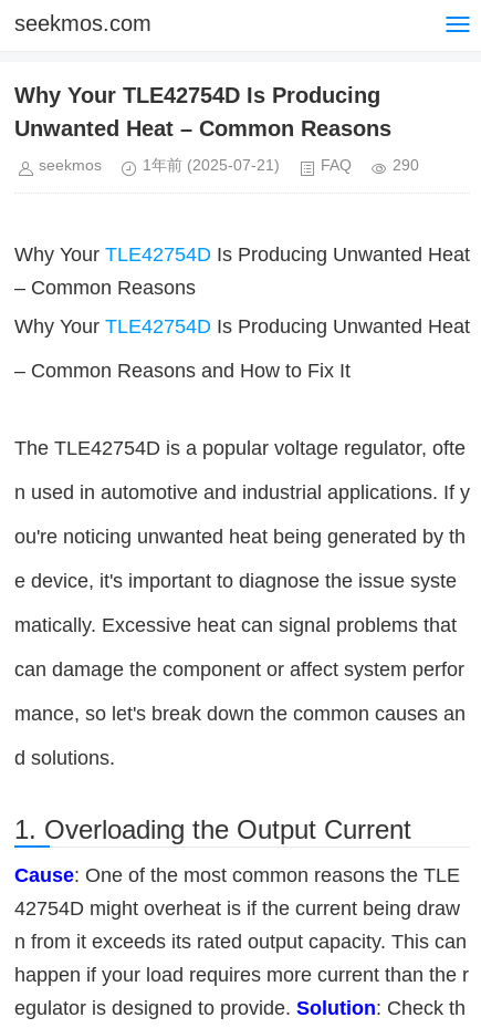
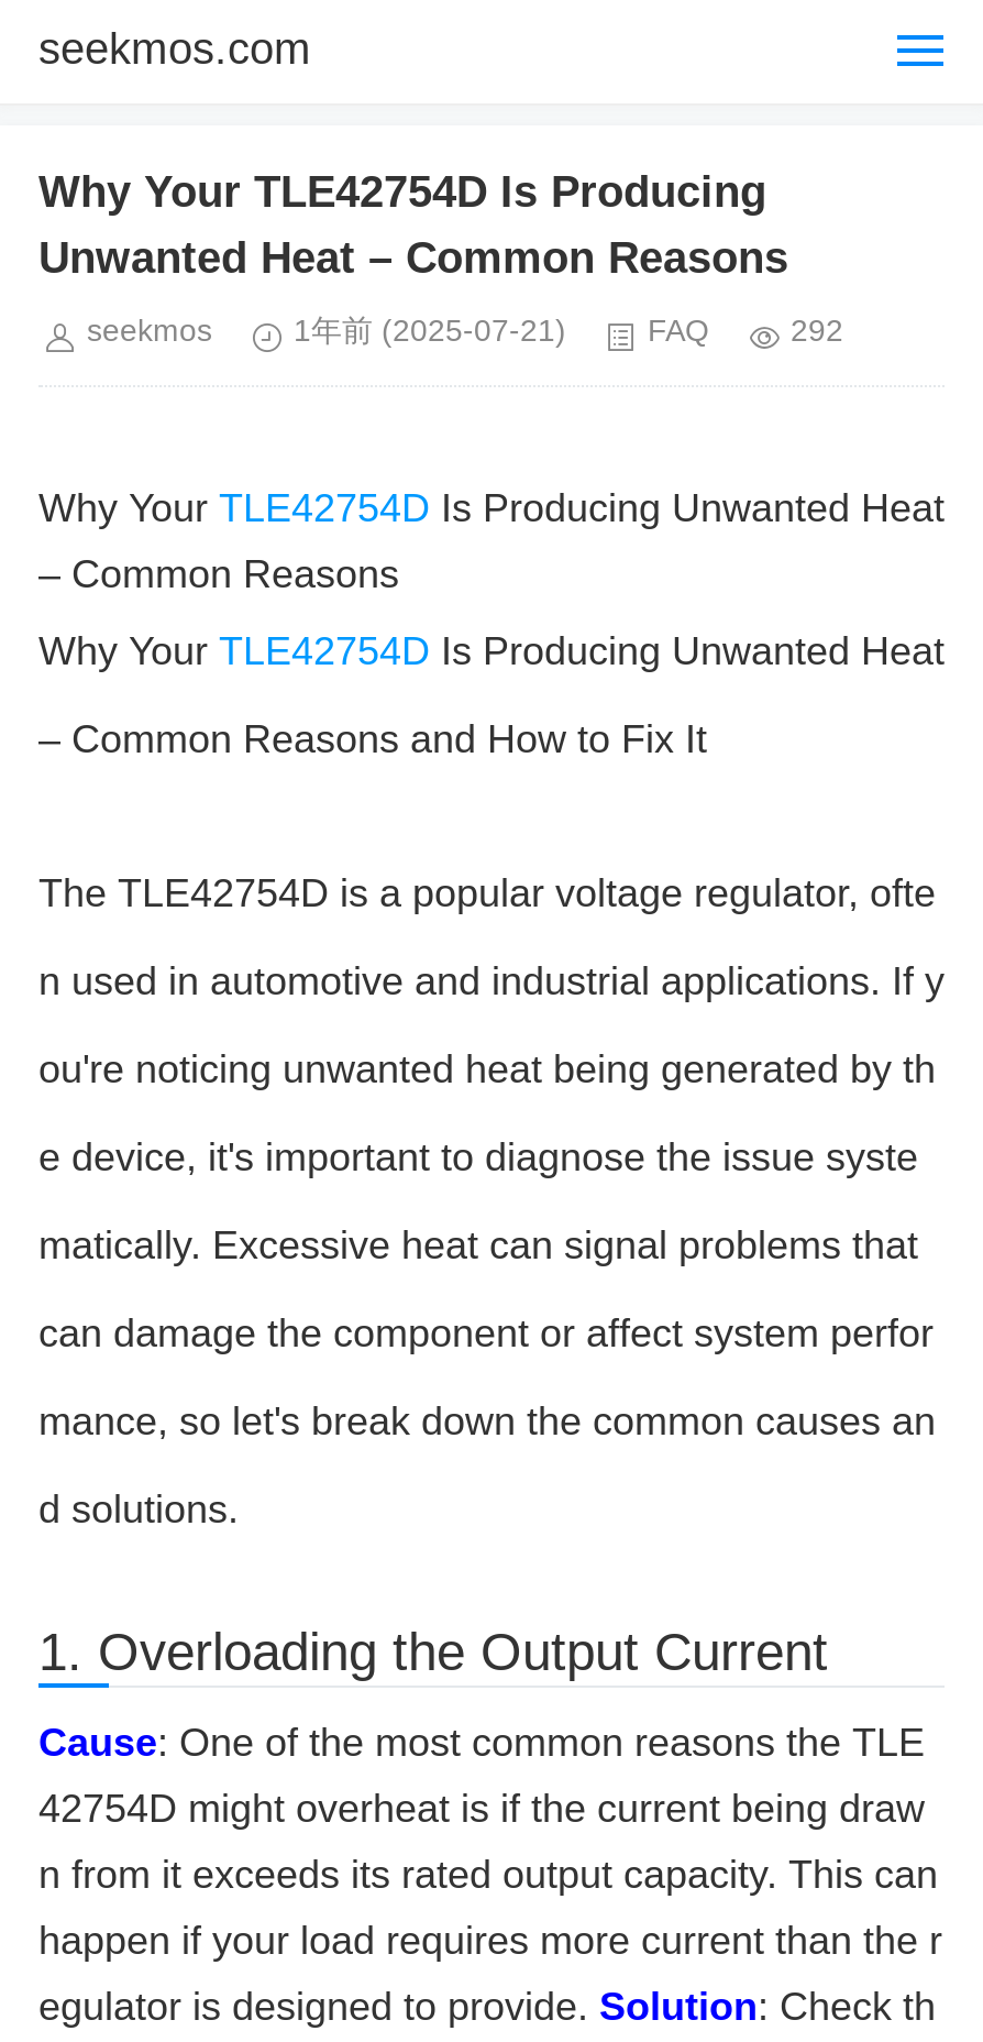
[393,156,419,174] 290 -> [791,312,843,348] 292

